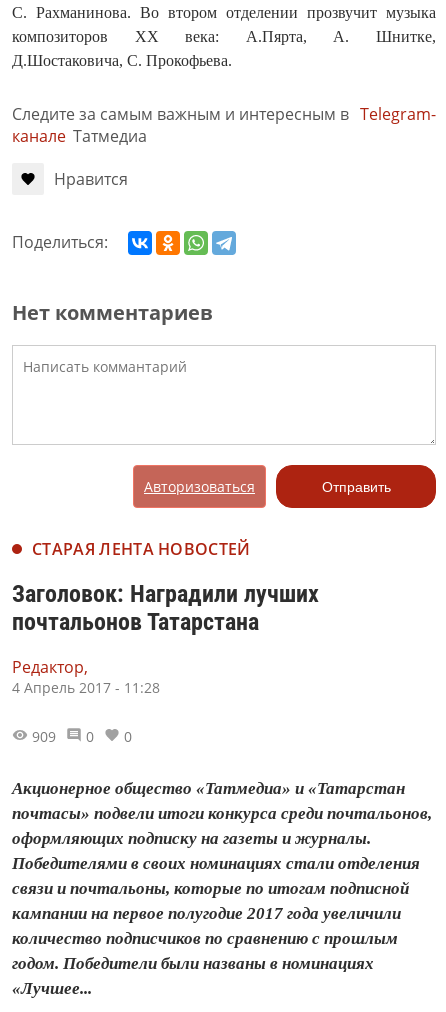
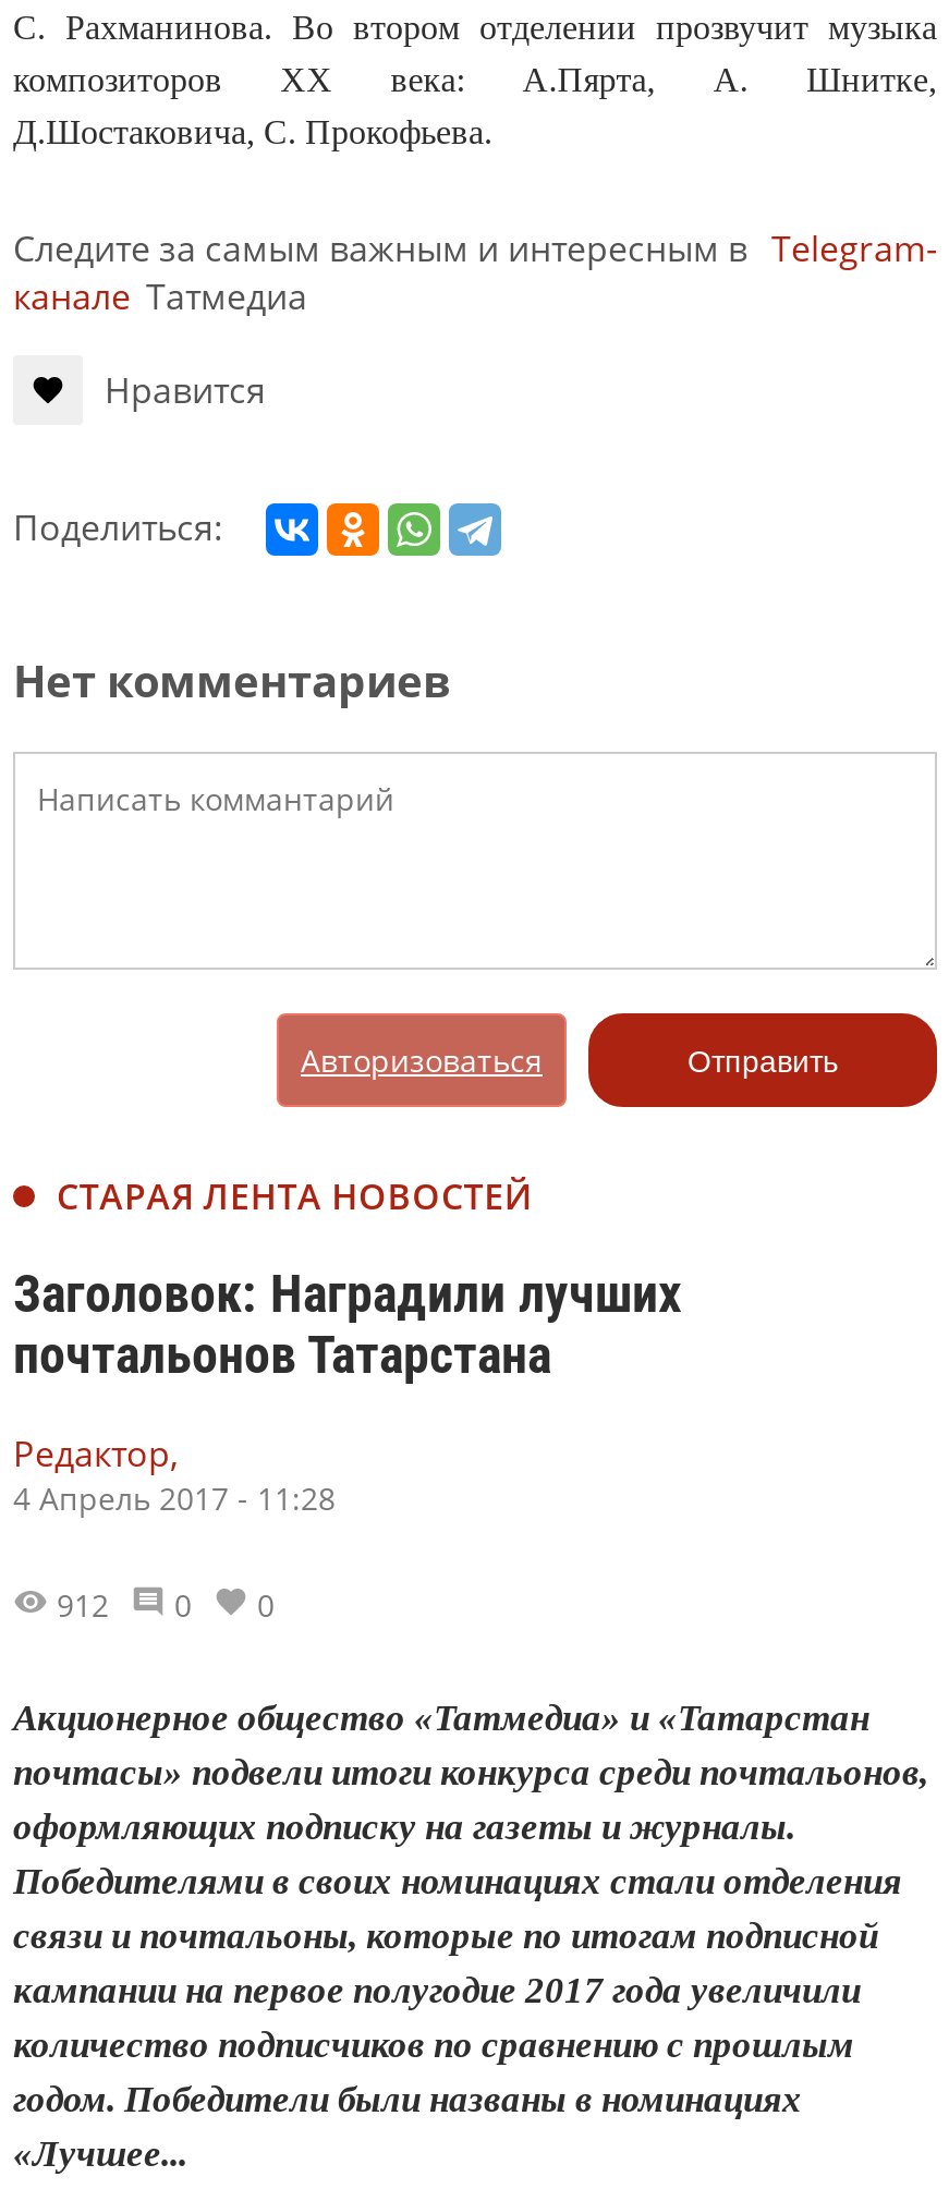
[32,727,132,746] 909 0 0 -> [57,1585,275,1626] 912 0 0

